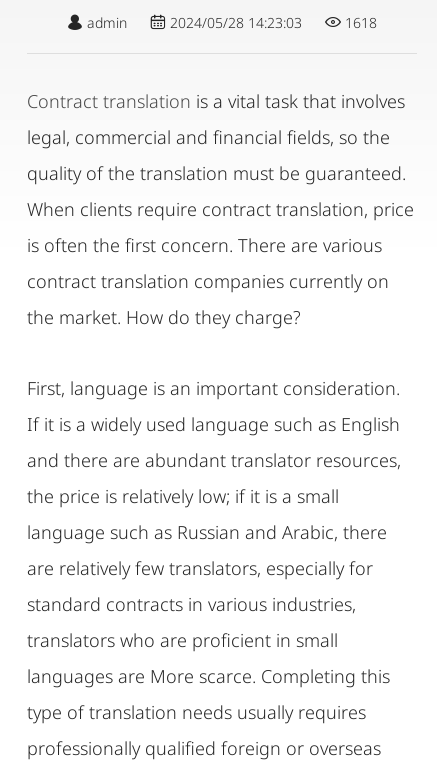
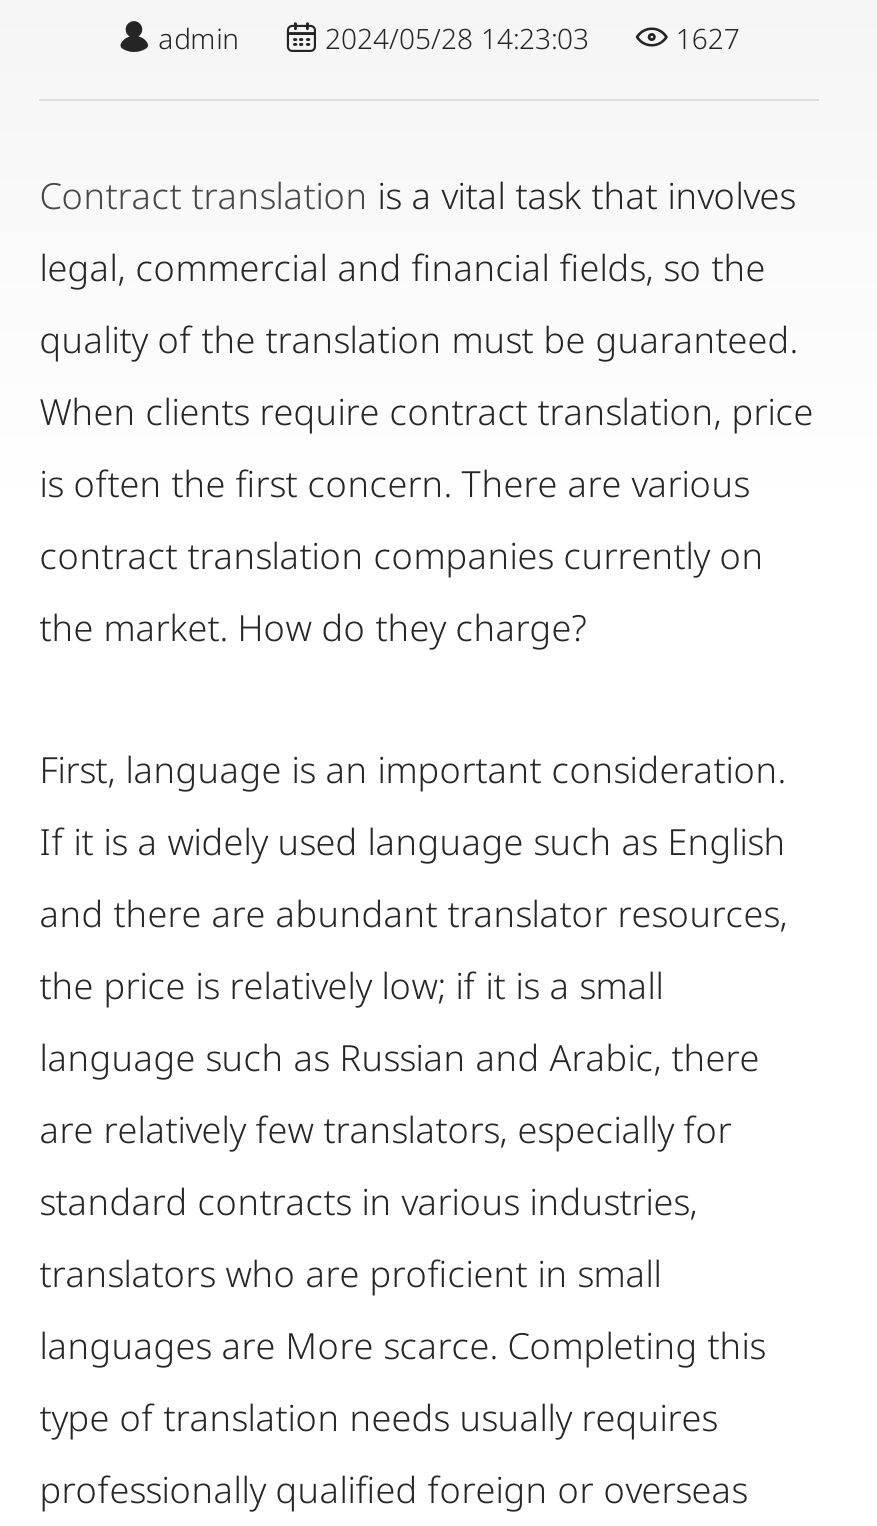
[341,13,377,32] 1618 -> [668,19,740,57] 1627

